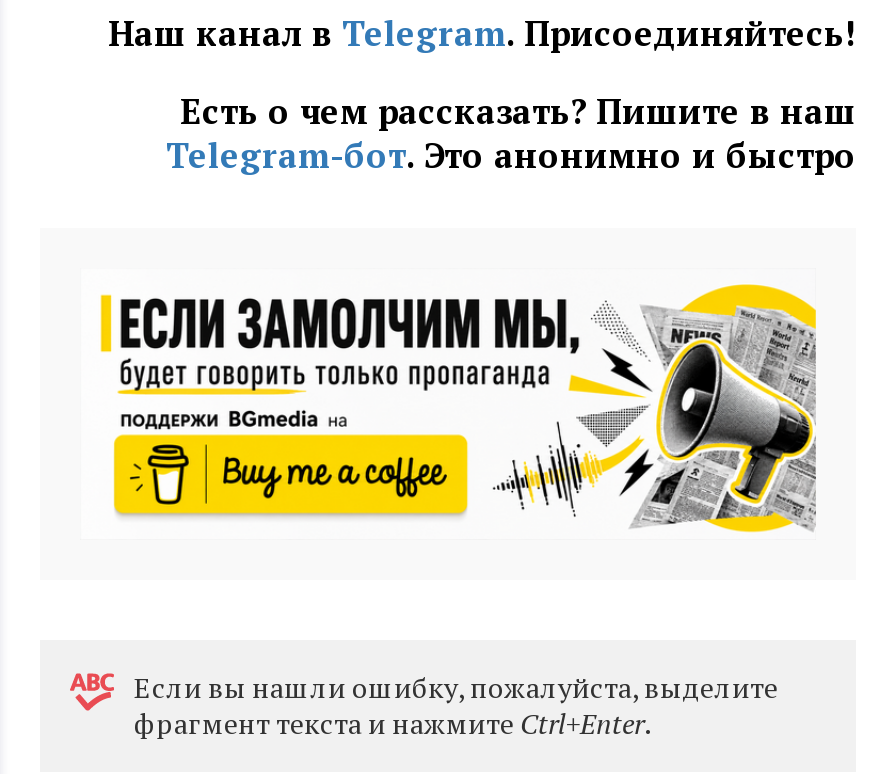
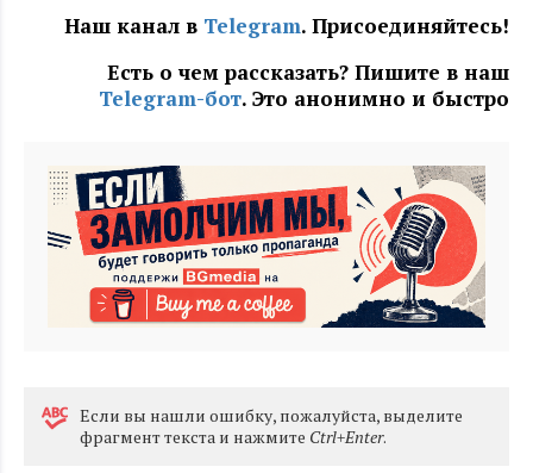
[80,268,818,540] [image] -> [46,164,487,329] [image]

